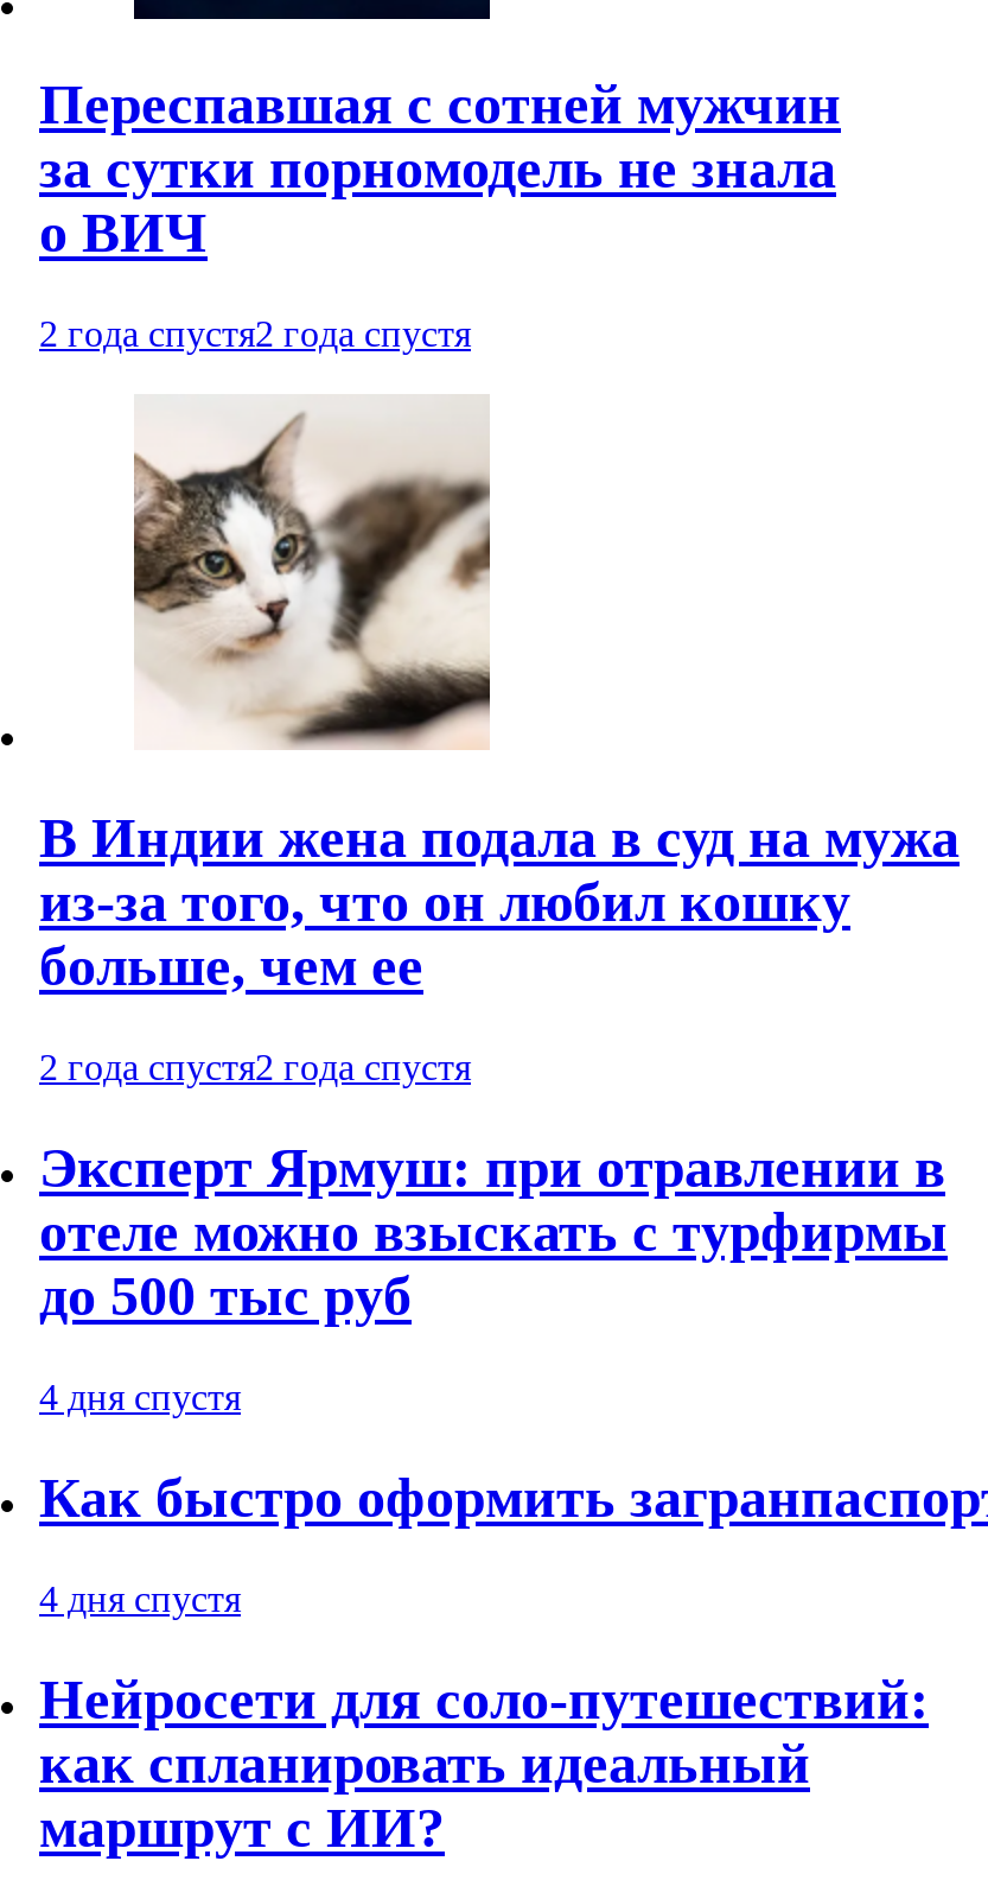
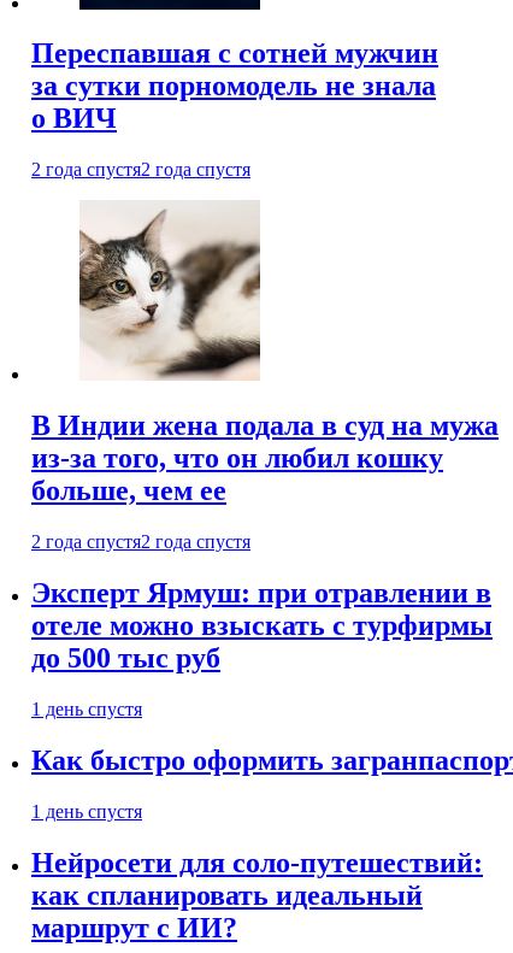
[39,1377,241,1417] 4 дня спустя -> [31,699,142,719] 1 день спустя
[39,1578,241,1618] 4 дня спустя -> [31,801,142,821] 1 день спустя

